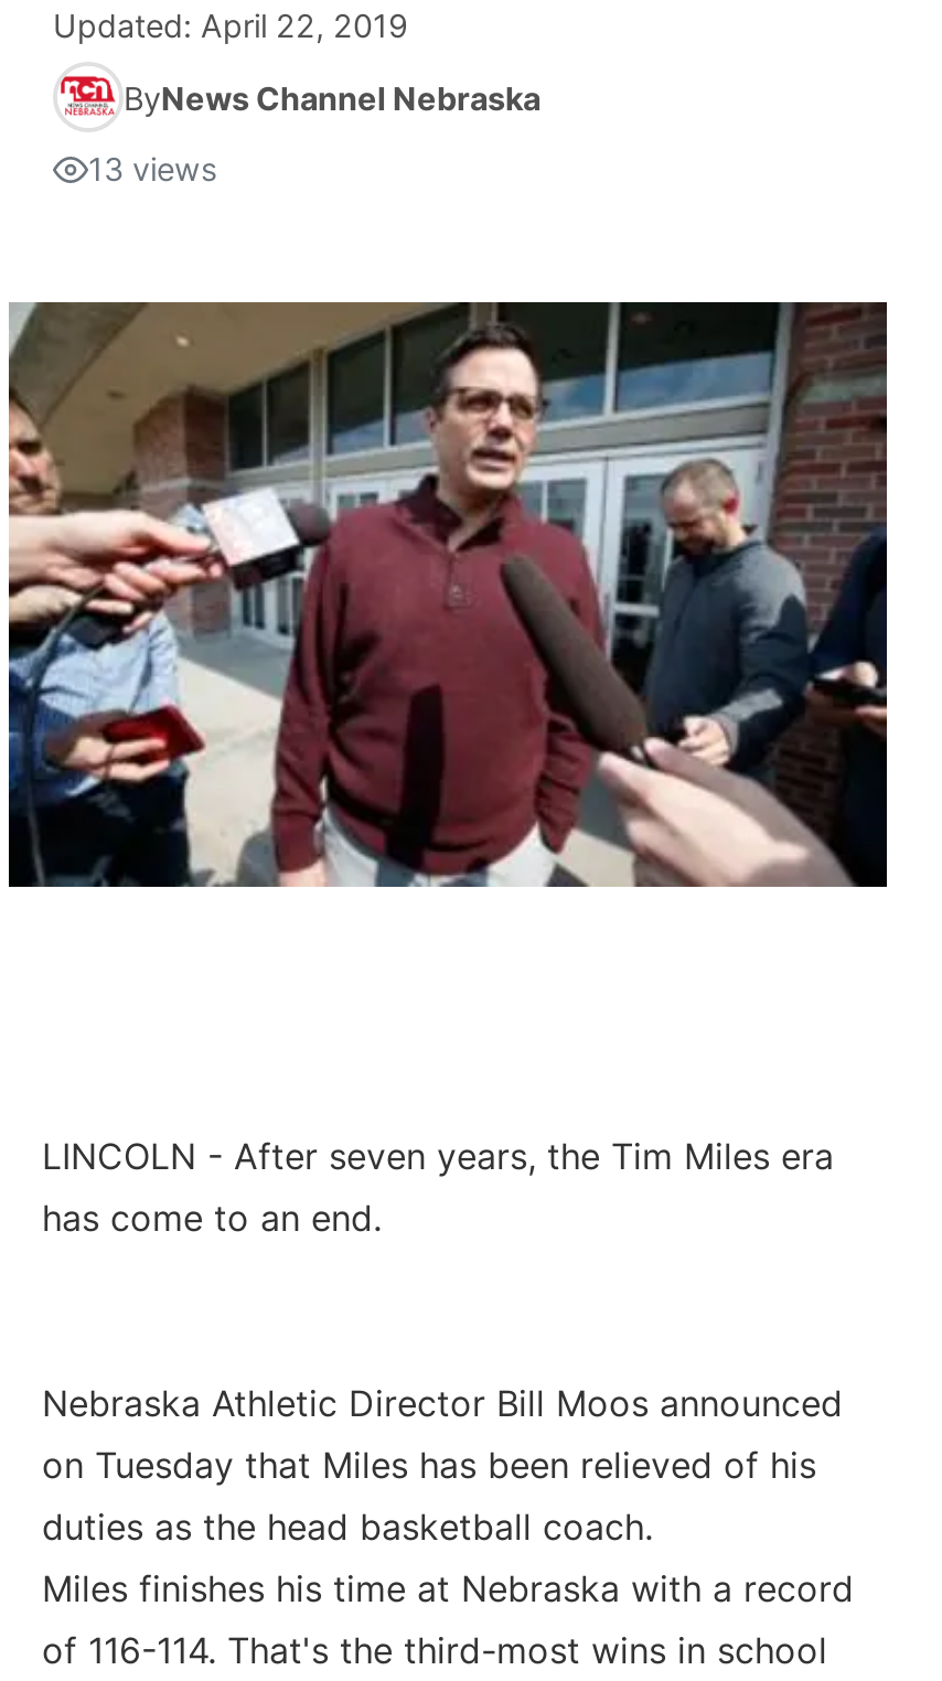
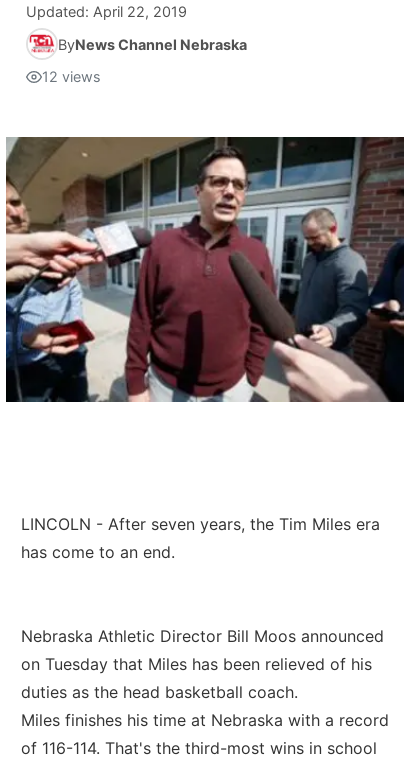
[88,150,218,188] 13 views -> [42,68,101,85] 12 views

